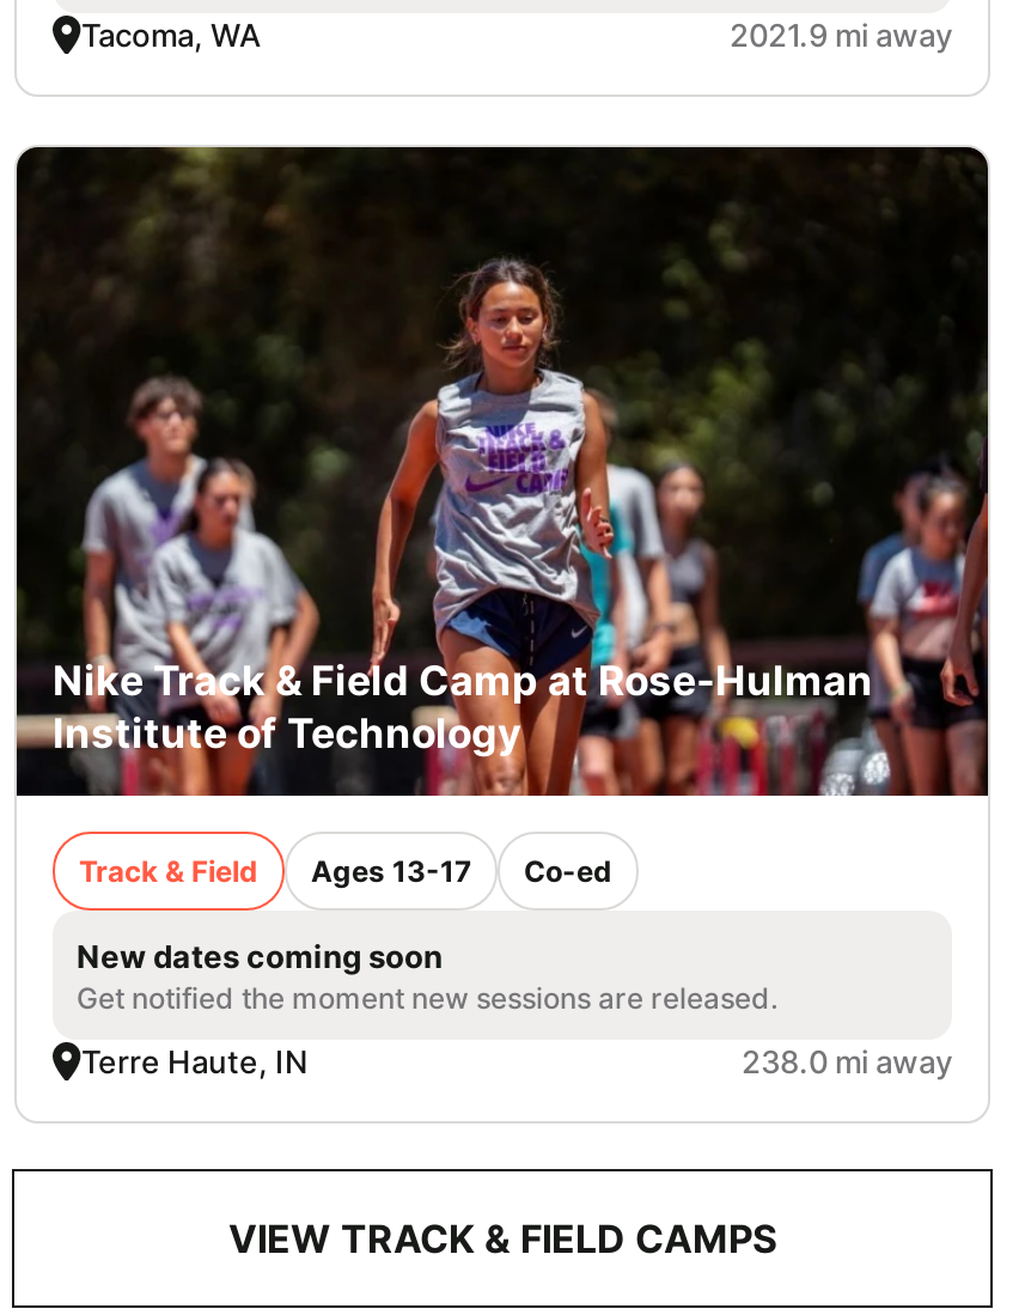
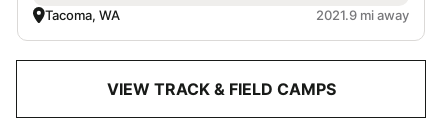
[14,146,990,1080] [image] | Nike Track & Field Camp at Rose-Hulman | Institute of Technology | Track & Field | Ages 13-17 | Co-ed | New dates coming soon | Get notified the moment new sessions are released. | Terre Haute, IN | 238.0 mi away -> none

